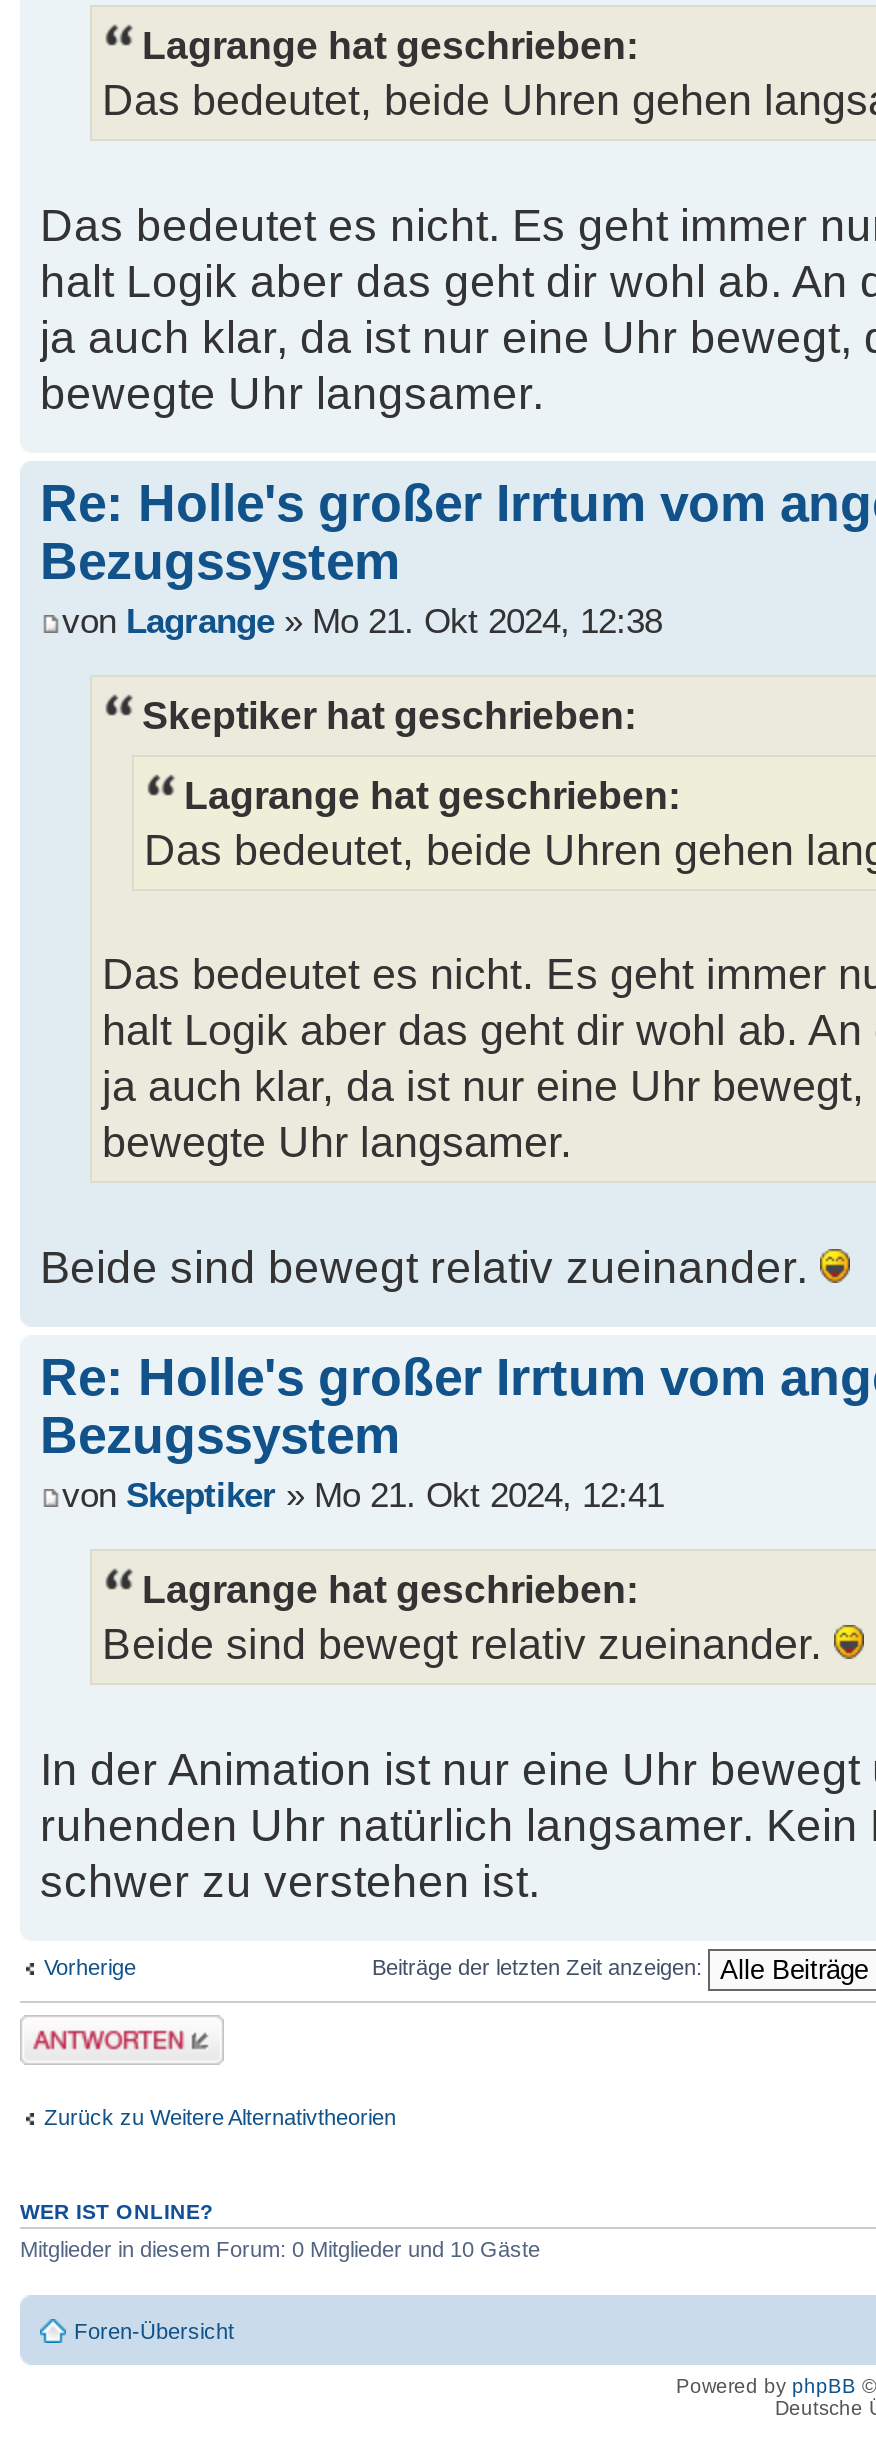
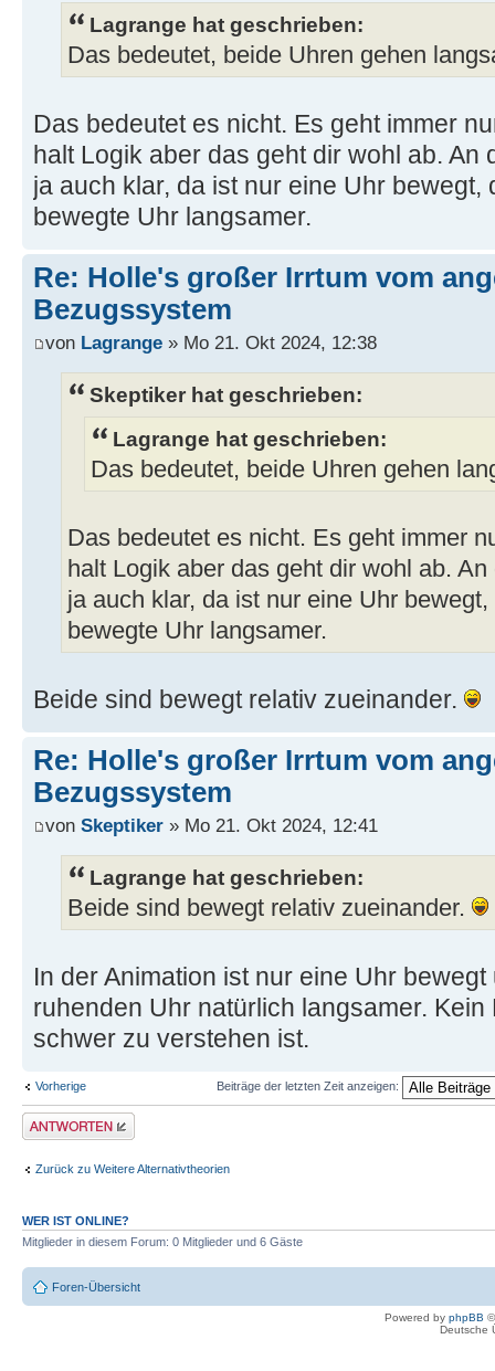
[20,2236,540,2260] Mitglieder in diesem Forum: 0 Mitglieder und 10 Gäste -> [22,1235,303,1248] Mitglieder in diesem Forum: 0 Mitglieder und 6 Gäste

